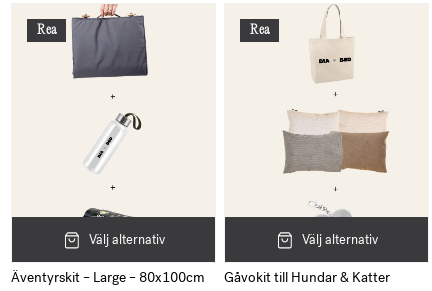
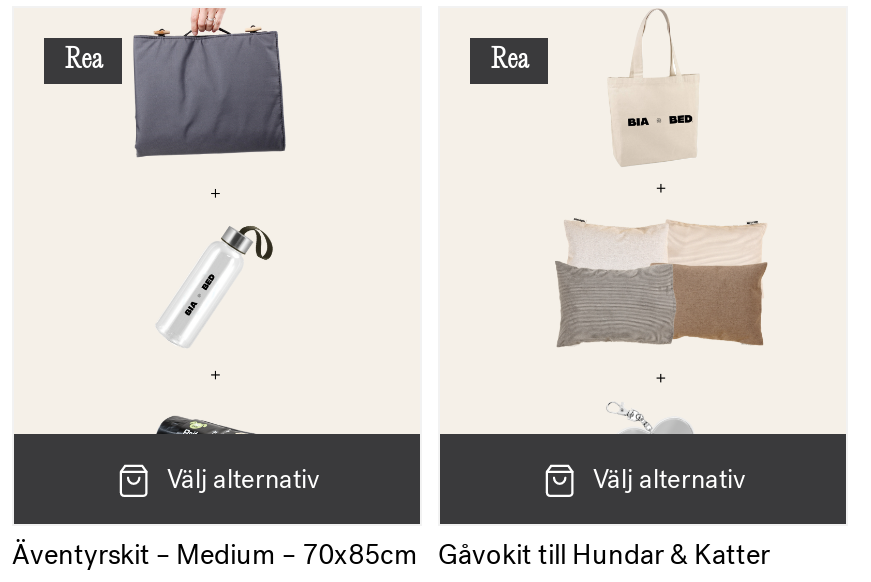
[11,268,205,287] Äventyrskit – Large – 80x100cm -> [12,537,418,575] Äventyrskit – Medium – 70x85cm

